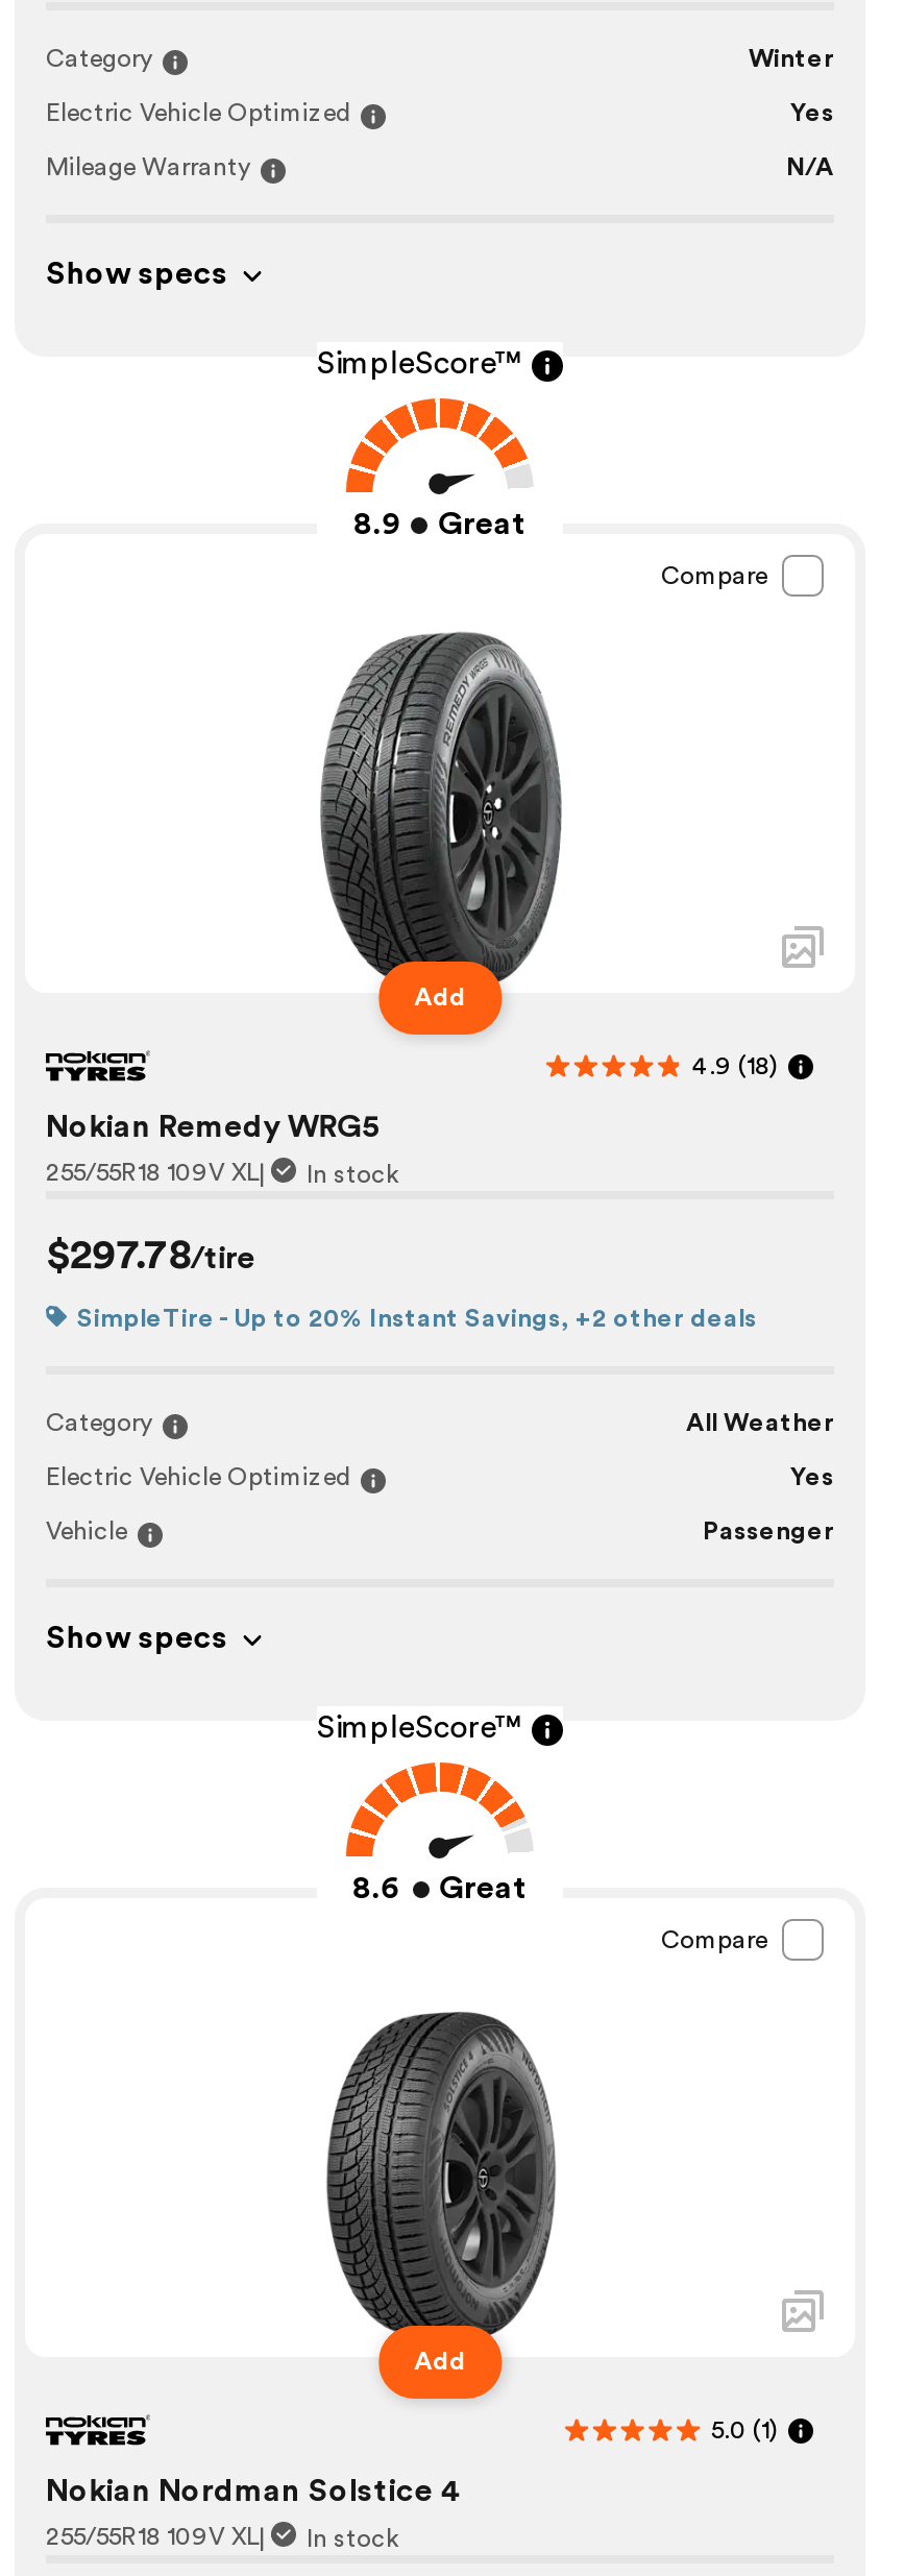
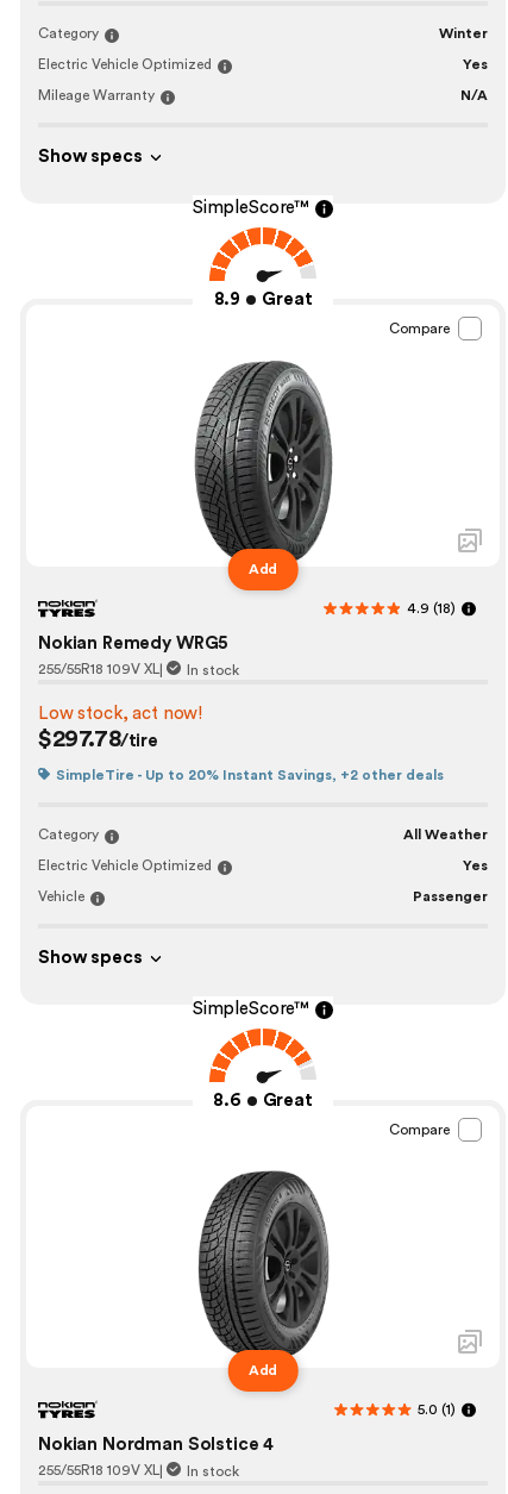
none -> [38,705,202,723] Low stock, act now!

